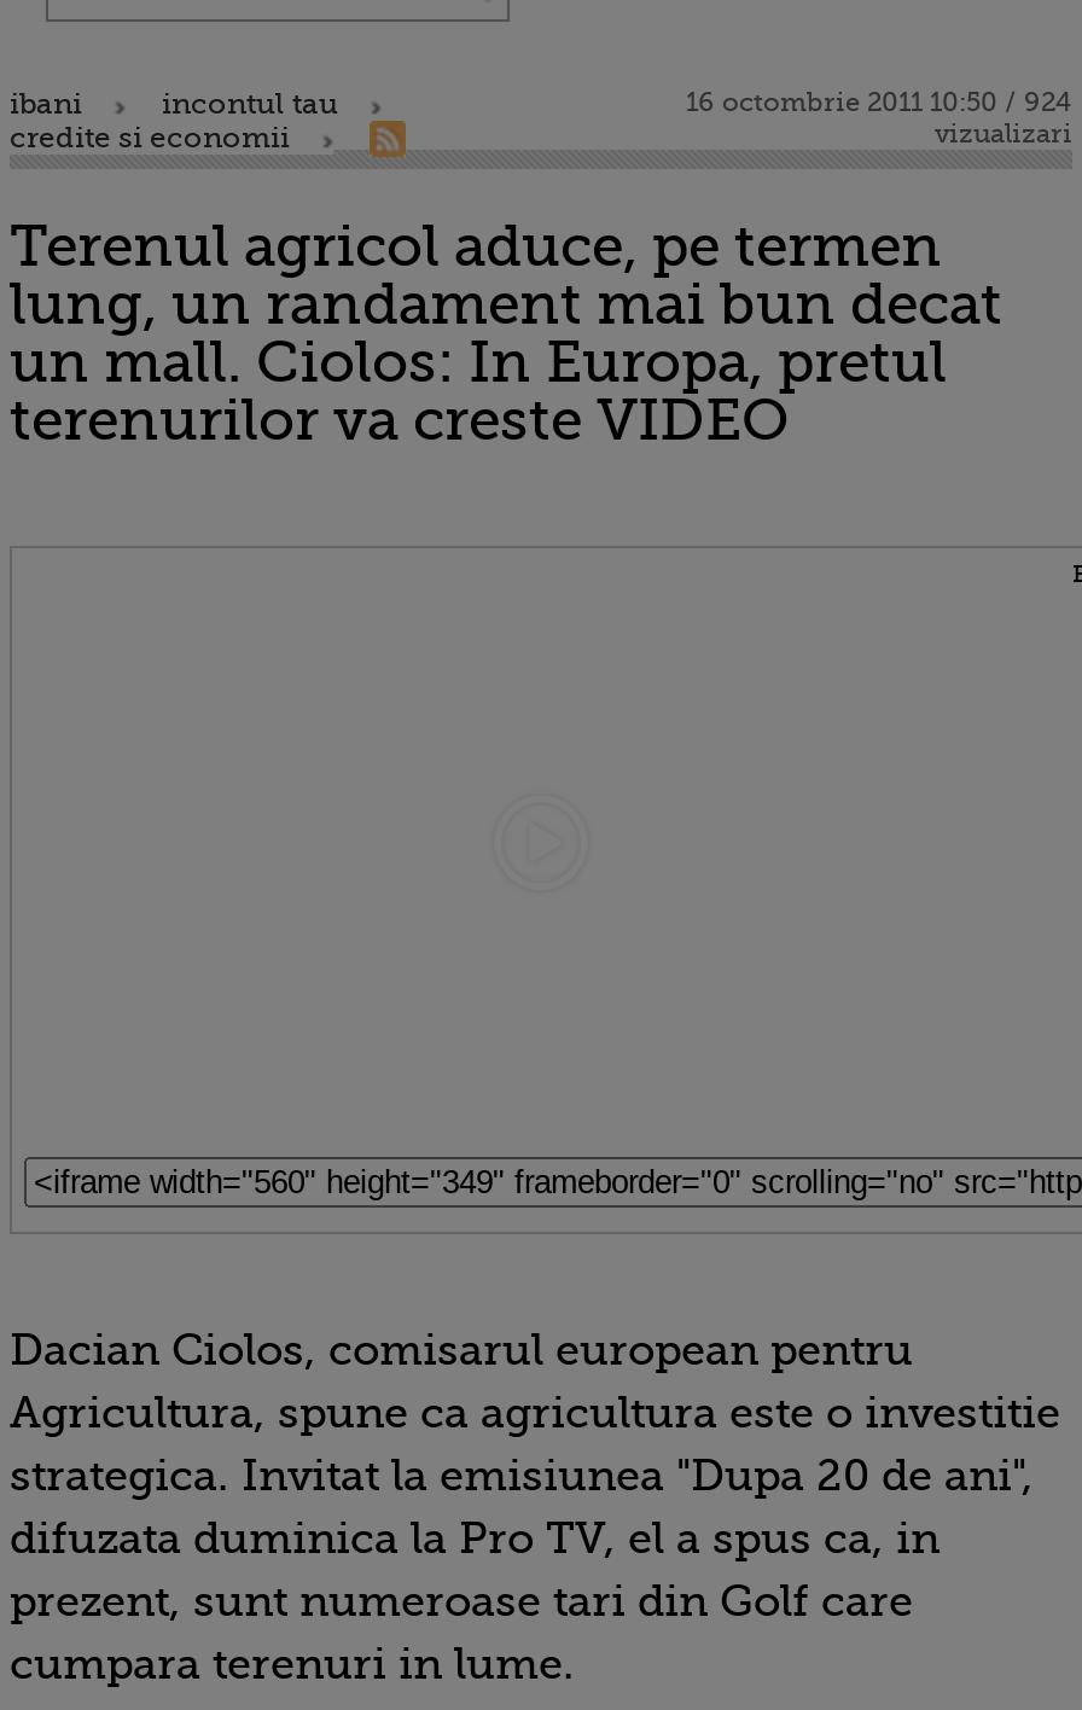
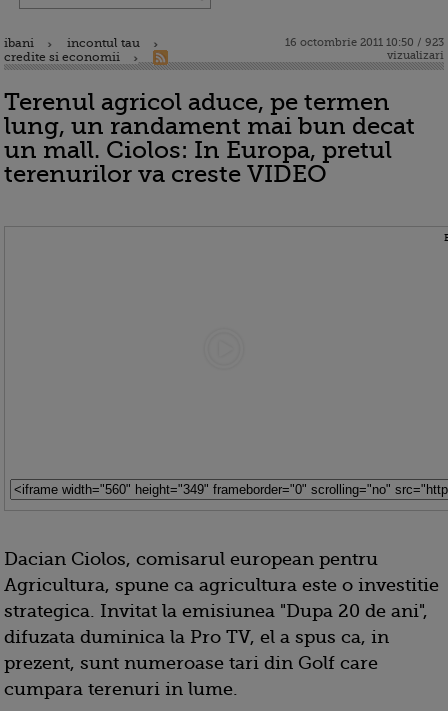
[686,87,1072,118] 16 octombrie 2011 10:50 / 924 -> [285,36,444,49] 16 octombrie 2011 10:50 / 923

